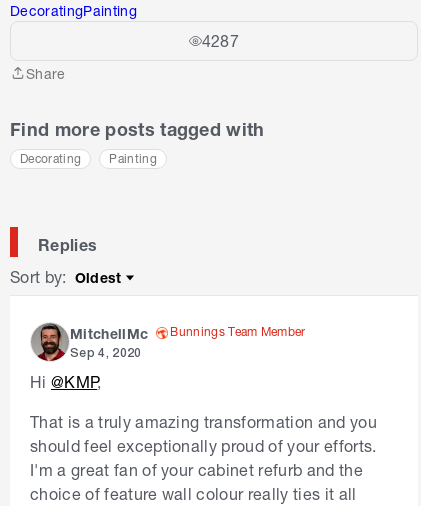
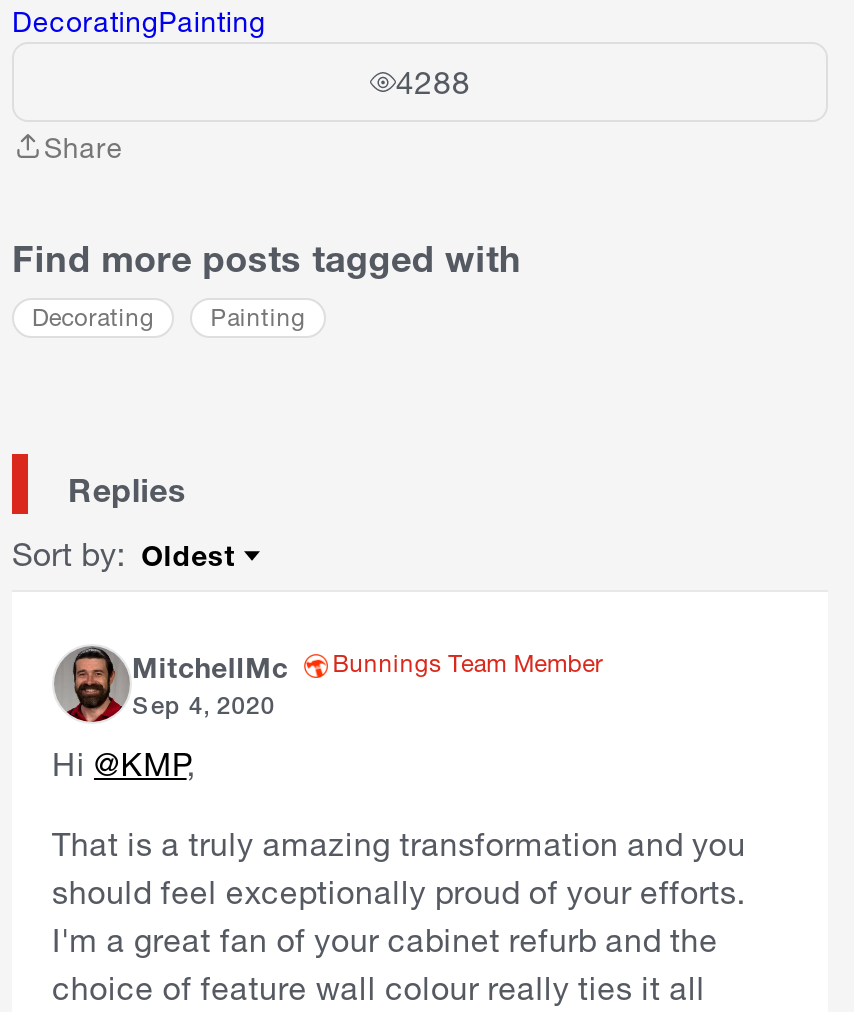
[202,31,239,50] 4287 -> [396,63,470,101] 4288

